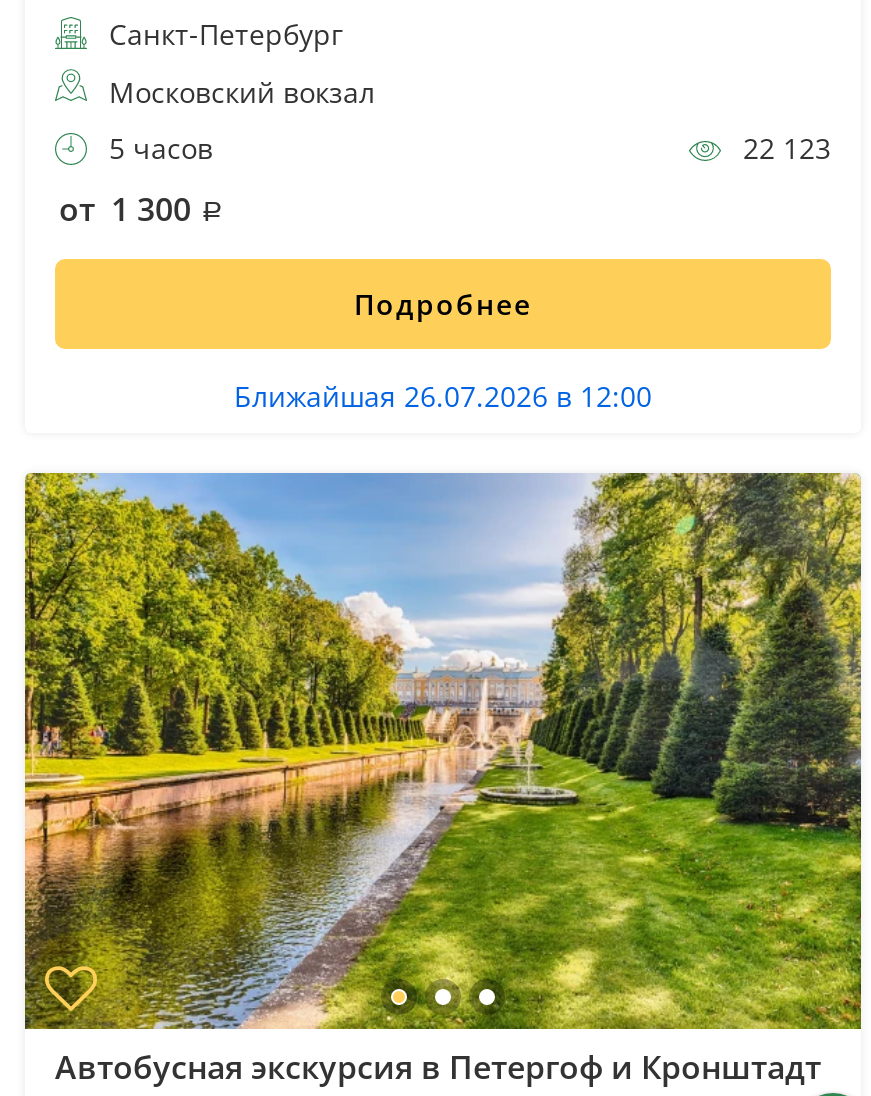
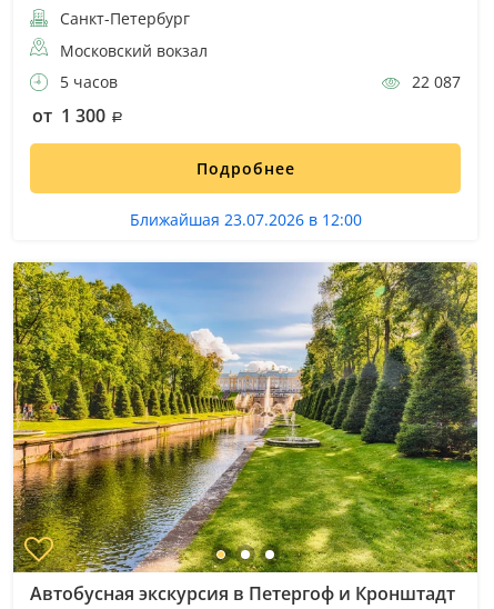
[735,129,831,167] 22 123 -> [407,71,461,93] 22 087
[234,377,652,415] Ближайшая 26.07.2026 в 12:00 -> [129,209,361,230] Ближайшая 23.07.2026 в 12:00

